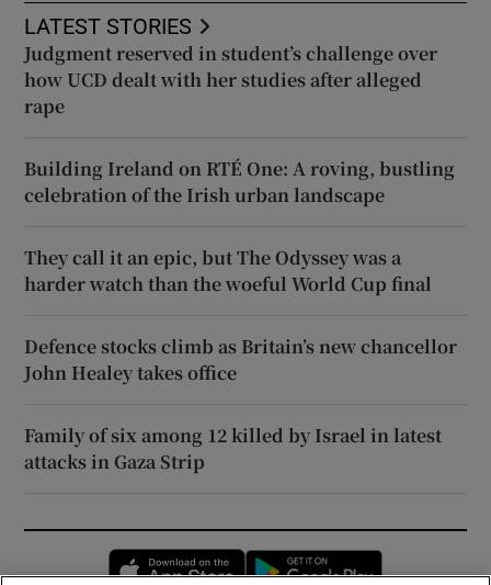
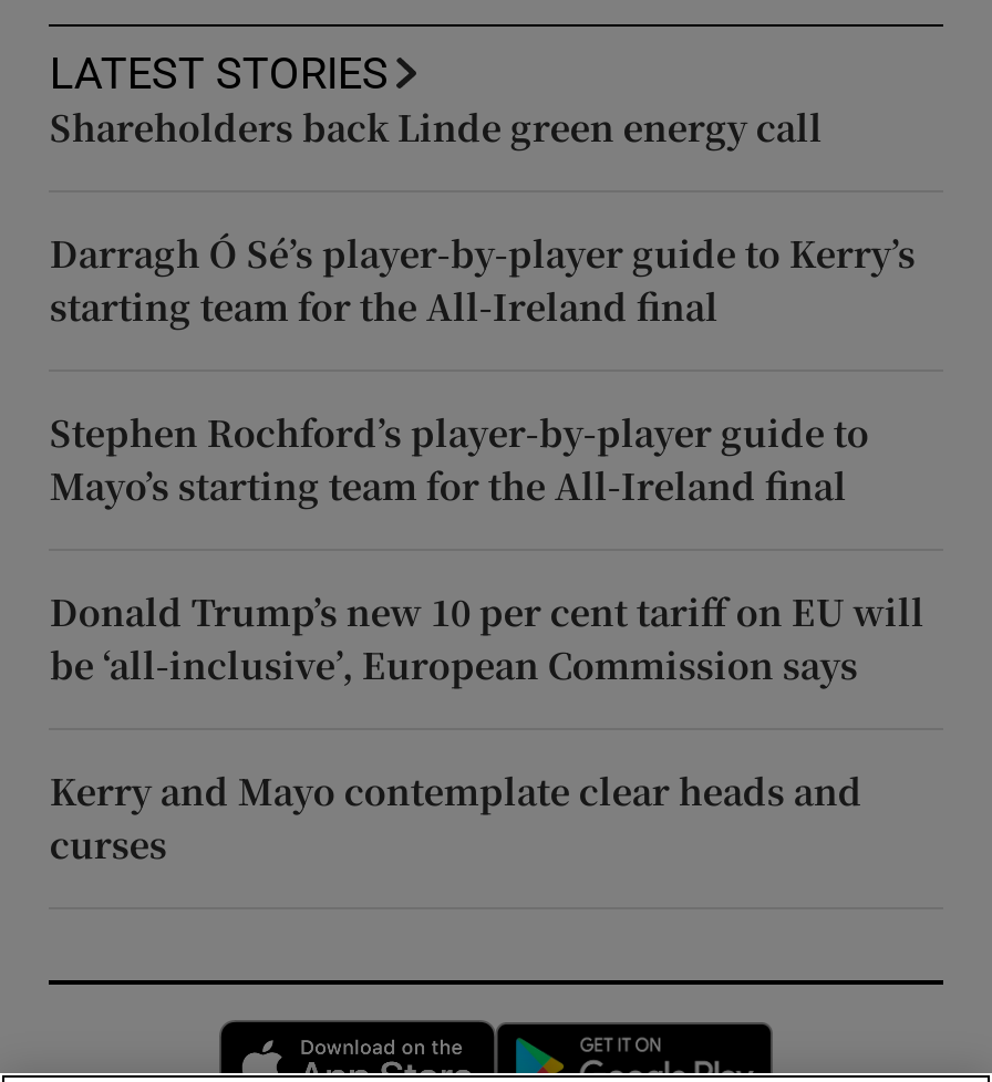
[25,40,438,118] Judgment reserved in student’s challenge over | how UCD dealt with her studies after alleged | rape -> [50,102,822,152] Shareholders back Linde green energy call
[25,156,455,207] Building Ireland on RTÉ One: A roving, bustling | celebration of the Irish urban landscape -> [50,228,915,332] Darragh Ó Sé’s player-by-player guide to Kerry’s | starting team for the All-Ireland final
[25,245,432,296] They call it an epic, but The Odyssey was a | harder watch than the woeful World Cup final -> [50,407,869,511] Stephen Rochford’s player-by-player guide to | Mayo’s starting team for the All-Ireland final
[25,334,457,385] Defence stocks climb as Britain’s new chancellor | John Healey takes office -> [50,586,924,690] Donald Trump’s new 10 per cent tariff on EU will | be ‘all-inclusive’, European Commission says
[25,422,442,474] Family of six among 12 killed by Israel in latest | attacks in Gaza Strip -> [50,765,862,869] Kerry and Mayo contemplate clear heads and | curses

